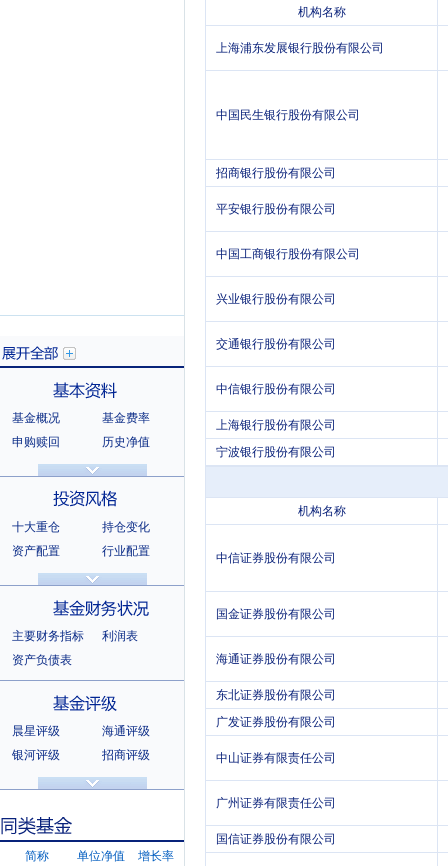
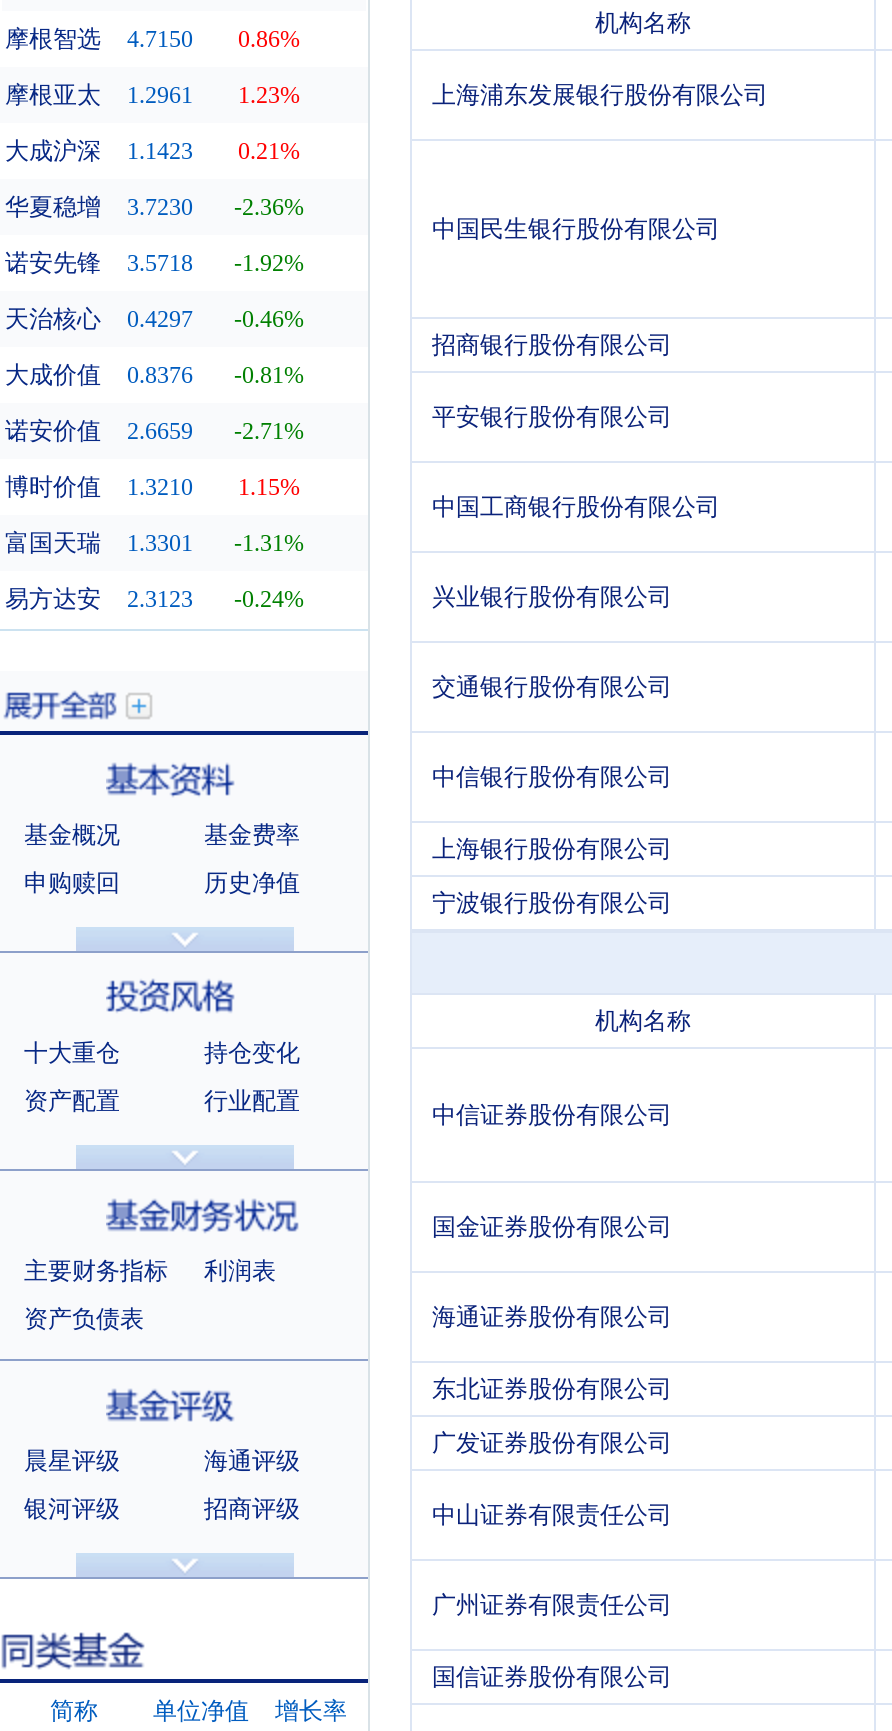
none -> [5,25,304,613] 摩根智选 | 4.7150 | 0.86% | 摩根亚太 | 1.2961 | 1.23% | 大成沪深 | 1.1423 | 0.21% | 华夏稳增 | 3.7230 | -2.36% | 诺安先锋 | 3.5718 | -1.92% | 天治核心 | 0.4297 | -0.46% | 大成价值 | 0.8376 | -0.81% | 诺安价值 | 2.6659 | -2.71% | 博时价值 | 1.3210 | 1.15% | 富国天瑞 | 1.3301 | -1.31% | 易方达安 | 2.3123 | -0.24%

